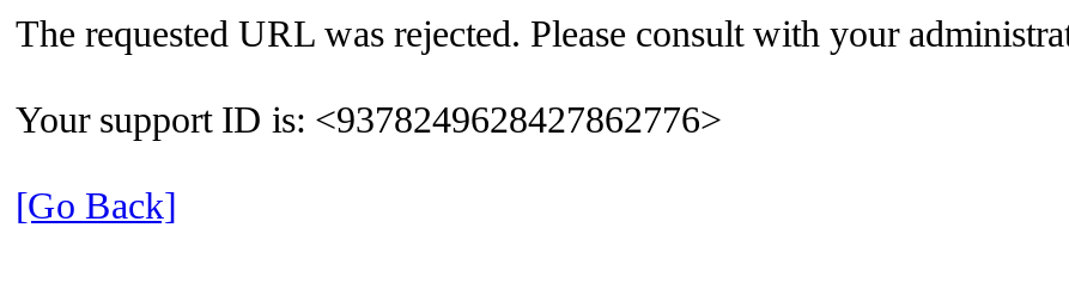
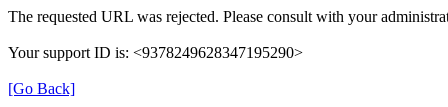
[16,99,722,140] Your support ID is: <9378249628427862776> -> [8,44,303,61] Your support ID is: <9378249628347195290>

